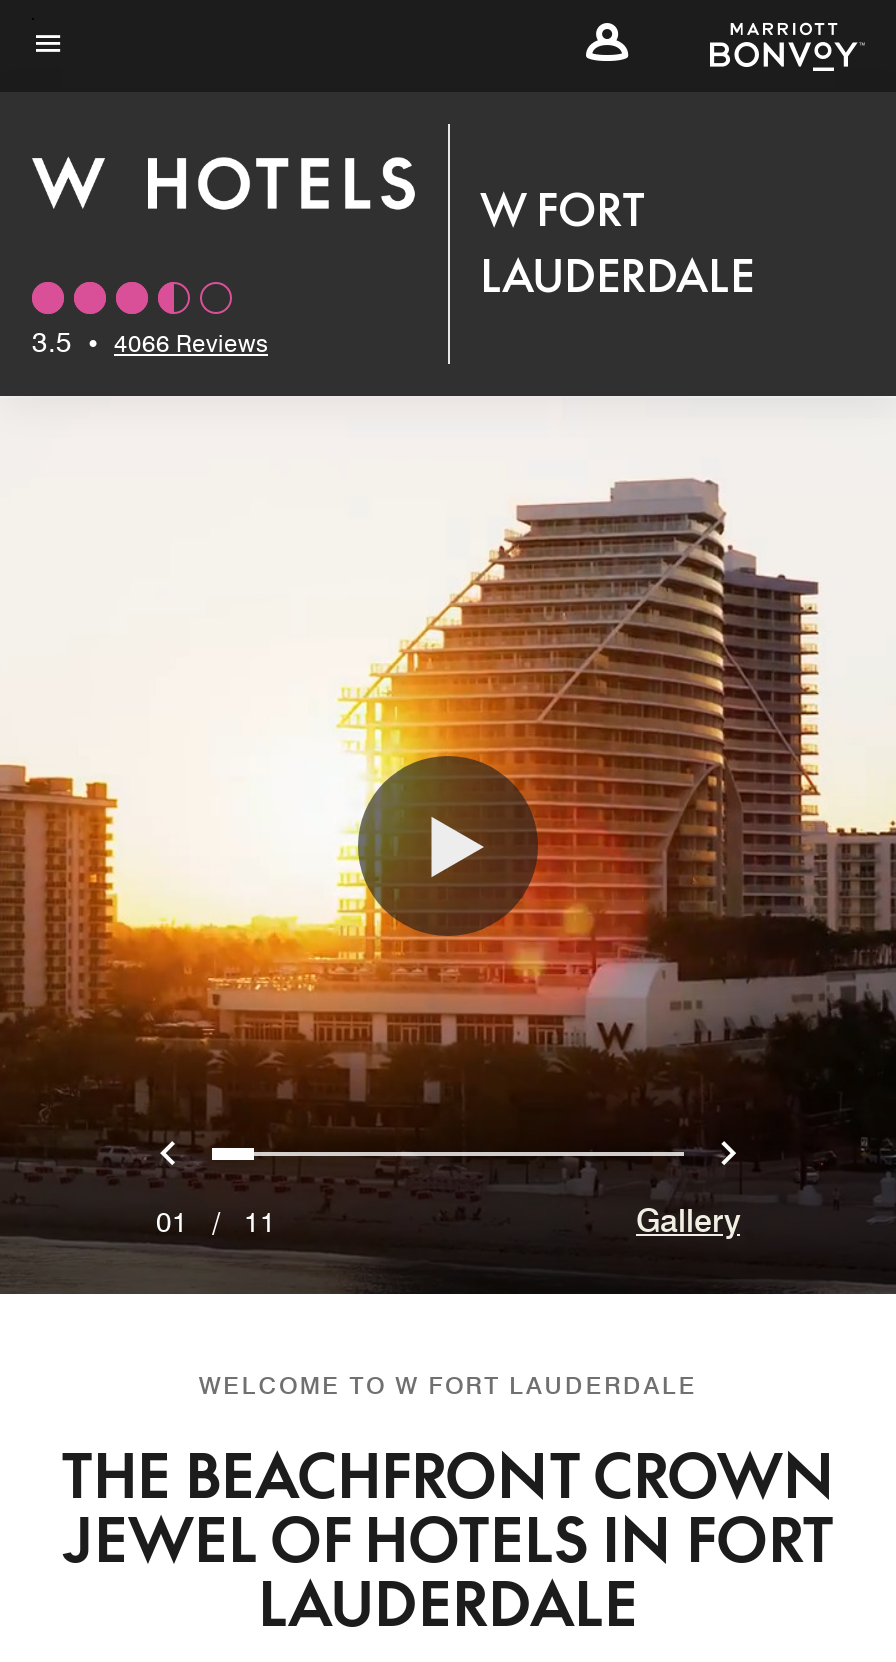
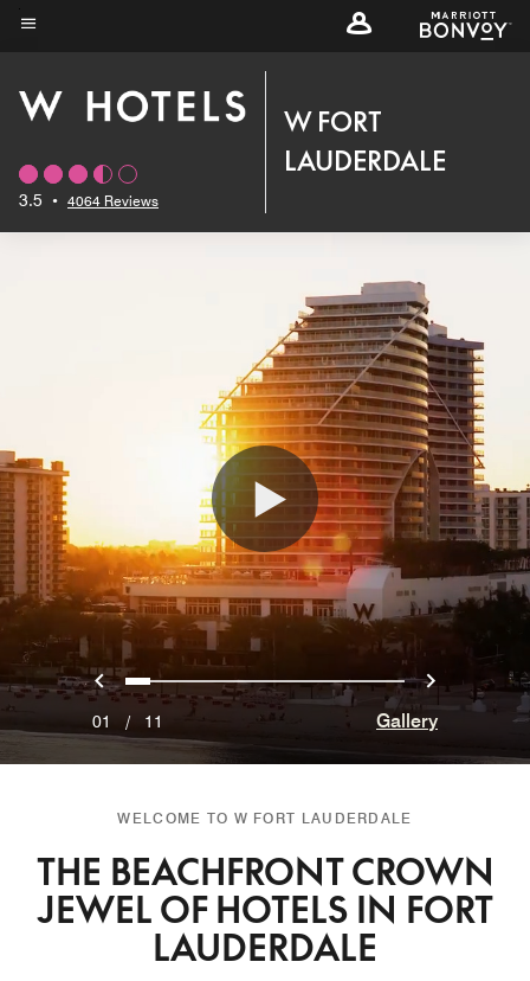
[32,326,268,358] 3.5 • 4066 Reviews -> [19,191,159,210] 3.5 • 4064 Reviews

